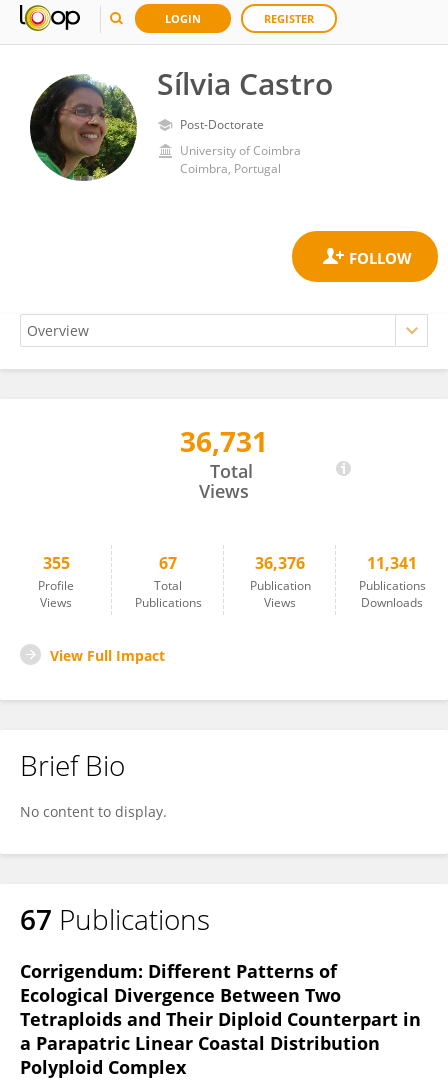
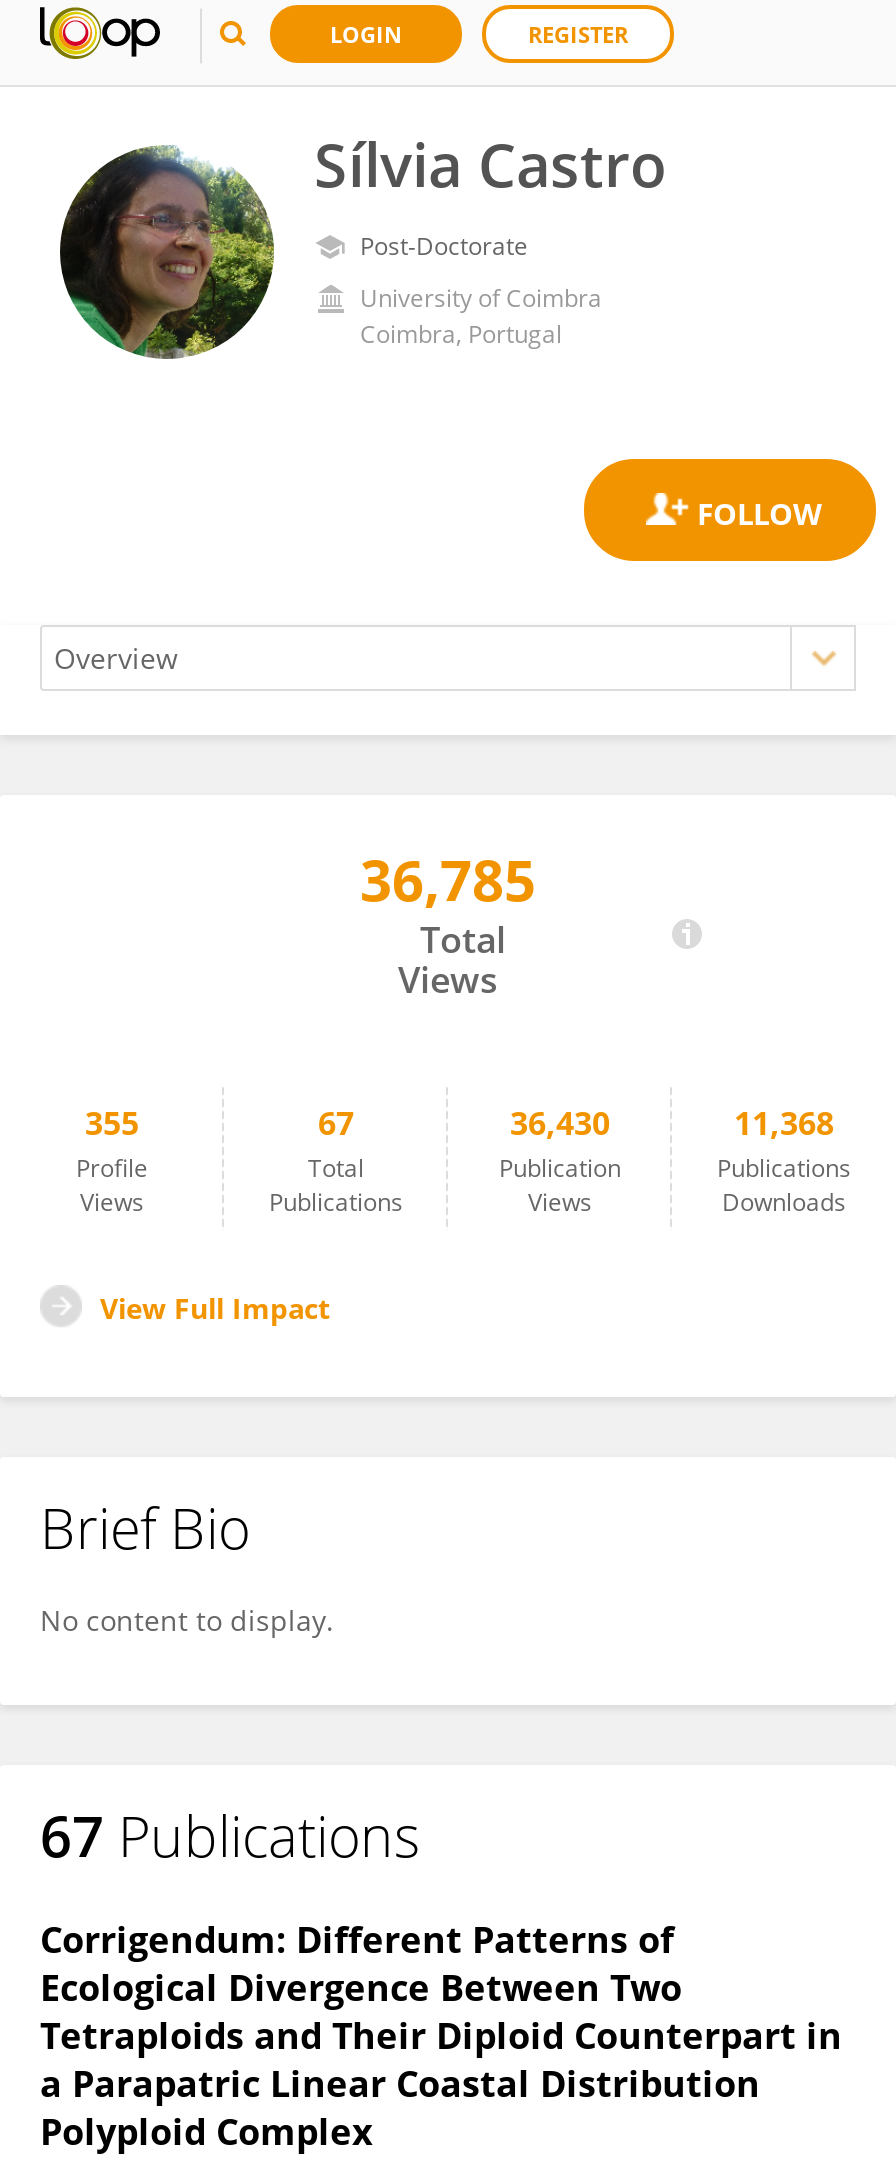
[180,422,268,460] 36,731 -> [360,841,536,917] 36,785
[255,552,305,574] 36,376 -> [510,1101,610,1145] 36,430
[367,552,417,574] 11,341 -> [734,1101,834,1145] 11,368

